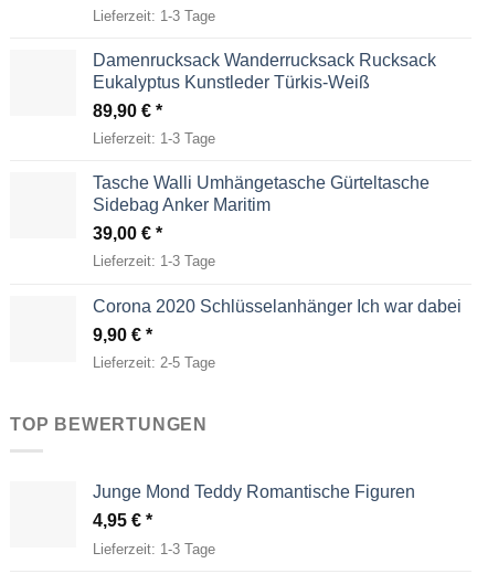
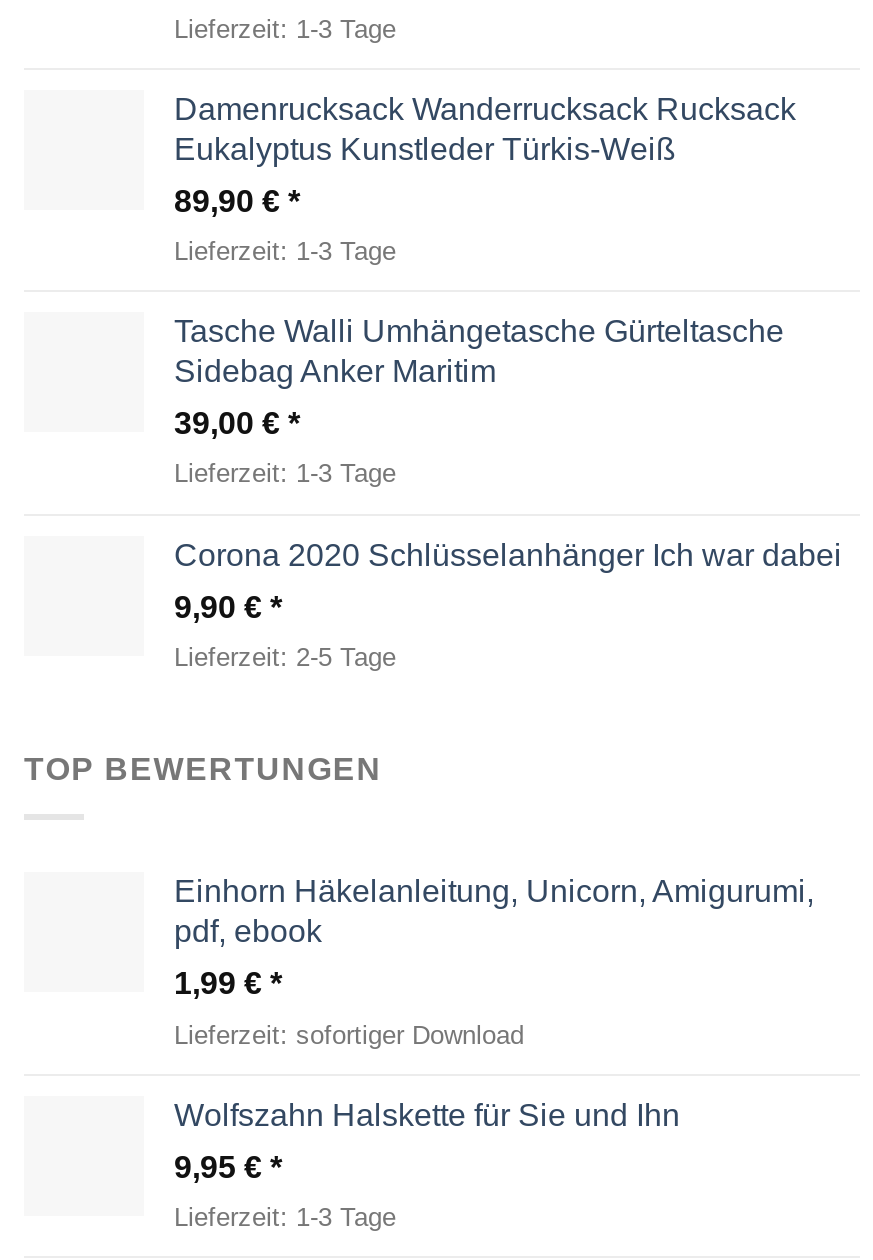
[93,483,415,530] Junge Mond Teddy Romantische Figuren | 4,95 € -> [174,875,814,1184] Einhorn Häkelanleitung, Unicorn, Amigurumi, | pdf, ebook | 1,99 € | Lieferzeit: sofortiger Download | Wolfszahn Halskette für Sie und Ihn | 9,95 €

